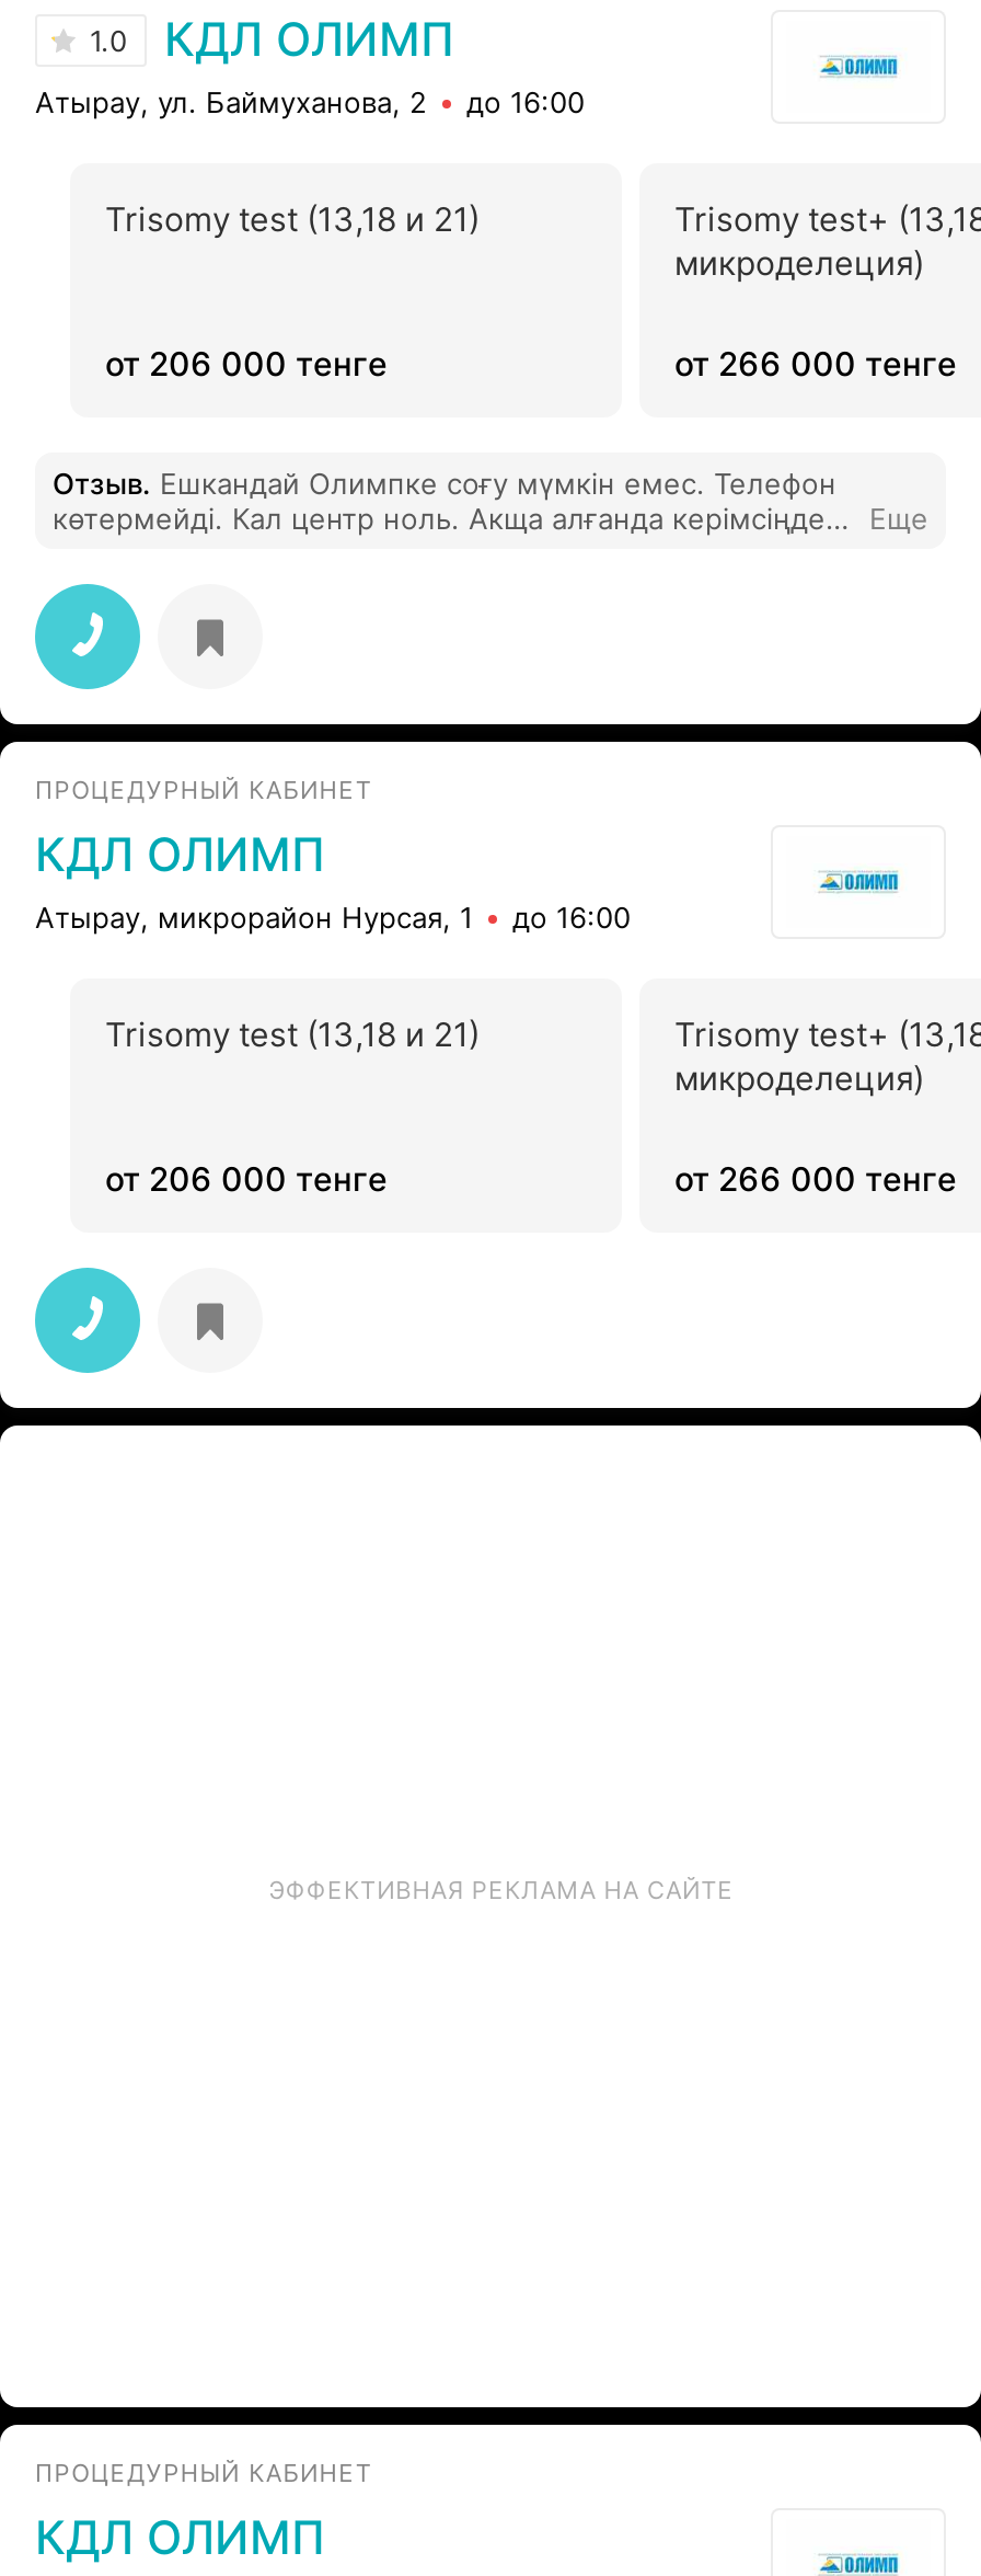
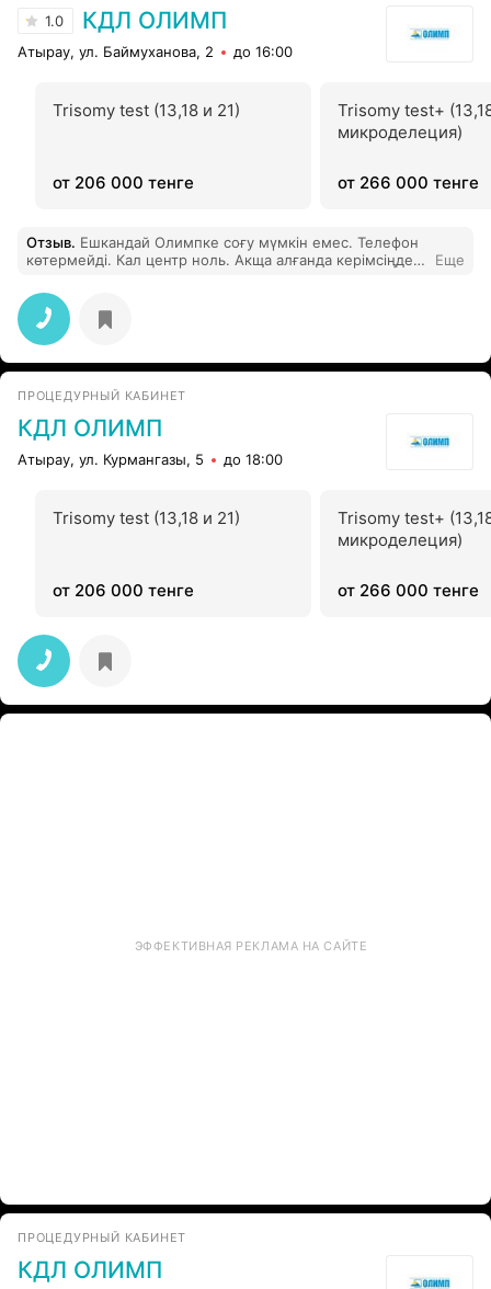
[35,900,473,935] Атырау, микрорайон Нурсая, 1 -> [18,450,204,468] Атырау, ул. Курмангазы, 5
[512,900,631,935] до 16:00 -> [224,450,283,468] до 18:00

